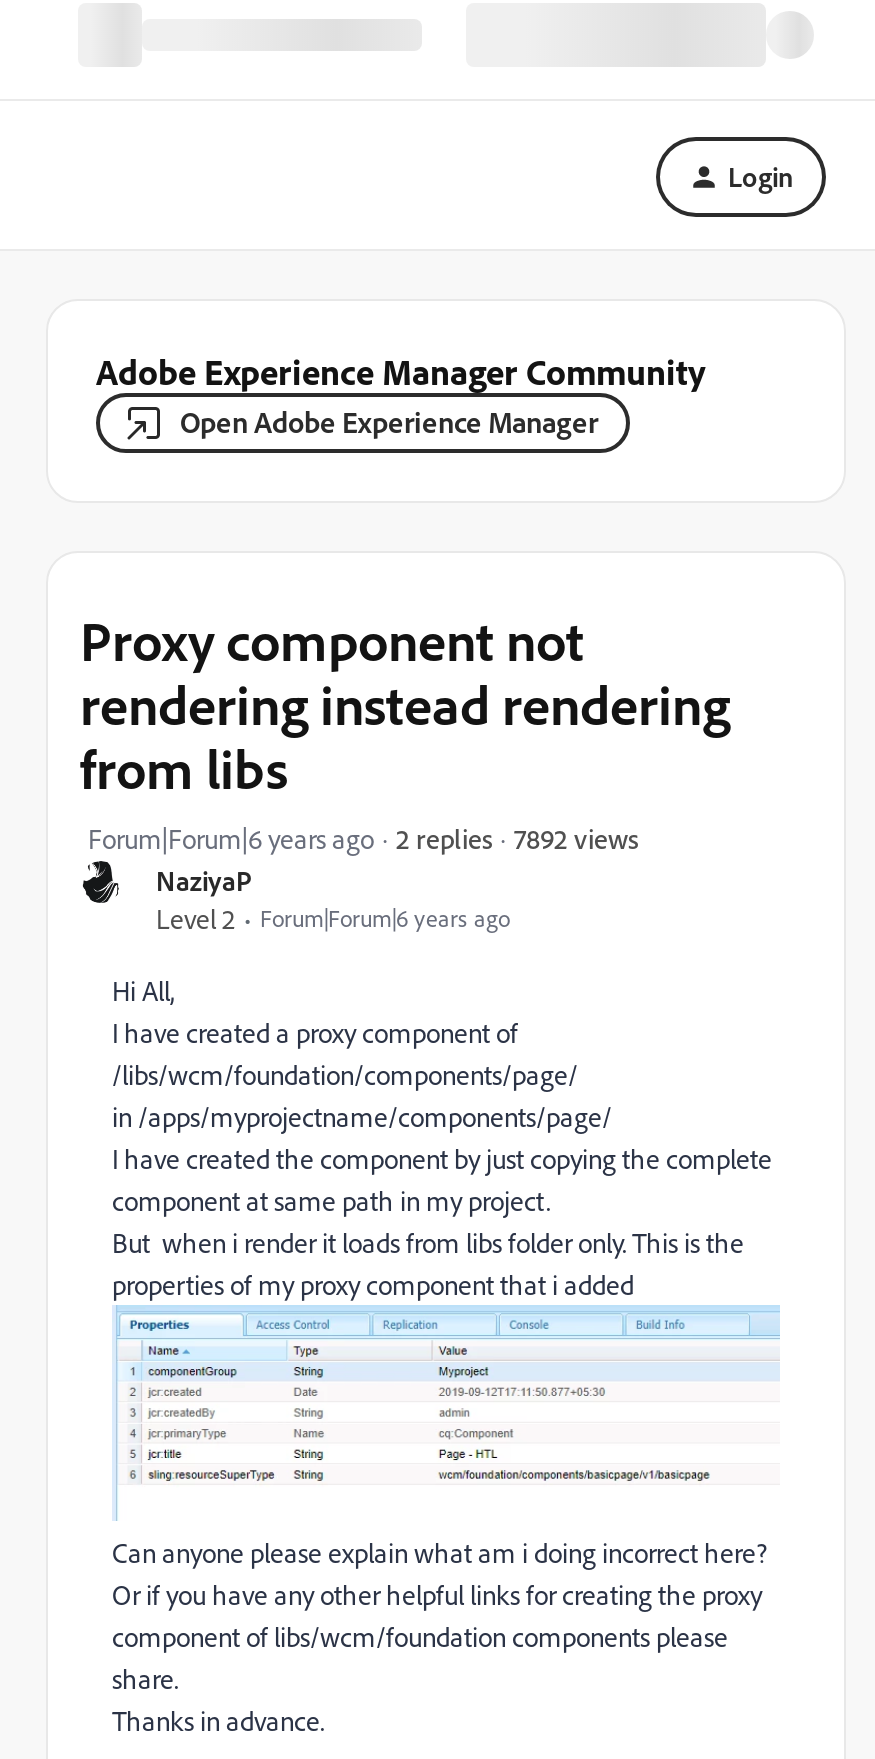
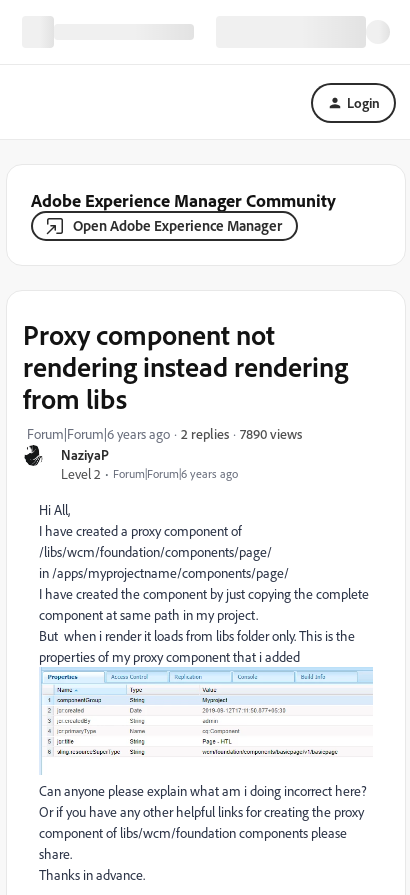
[514,820,638,854] 7892 views -> [240,424,302,441] 7890 views

